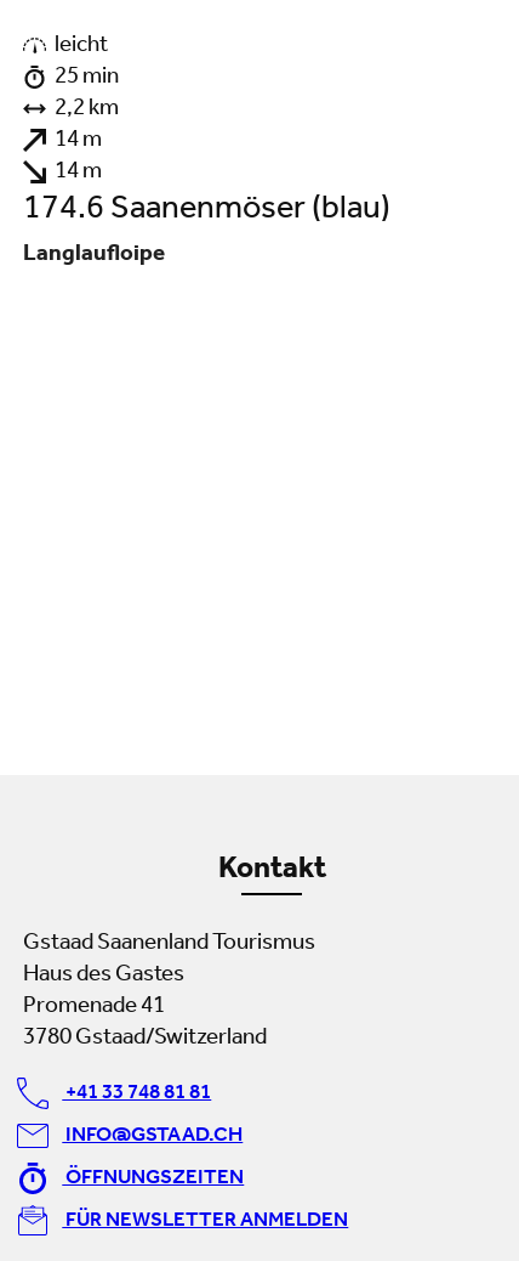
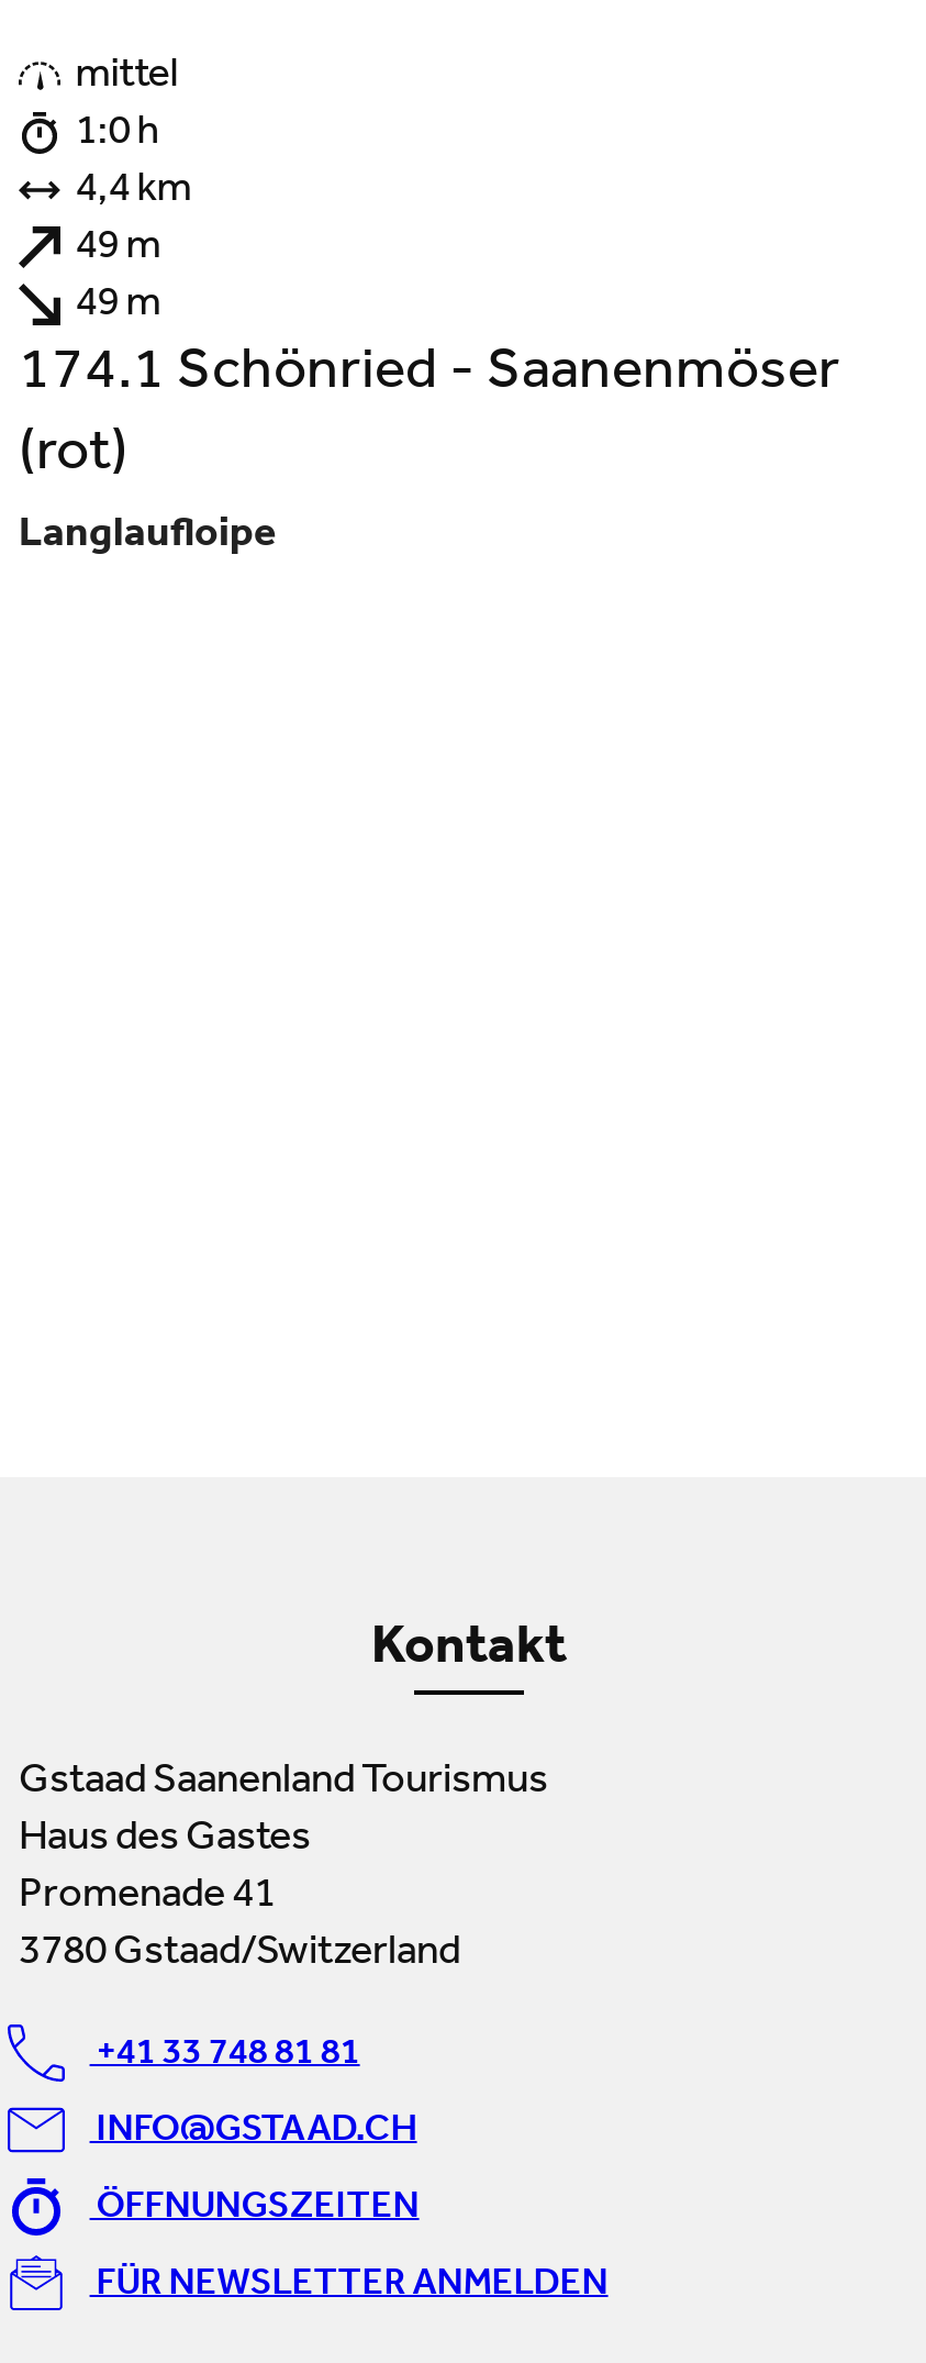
[23,35,390,228] leicht | 25 min | 2,2 km | 14 m | 14 m | 174.6 Saanenmöser (blau) -> [19,57,840,488] mittel | 1:0 h | 4,4 km | 49 m | 49 m | 174.1 Schönried - Saanenmöser | (rot)

